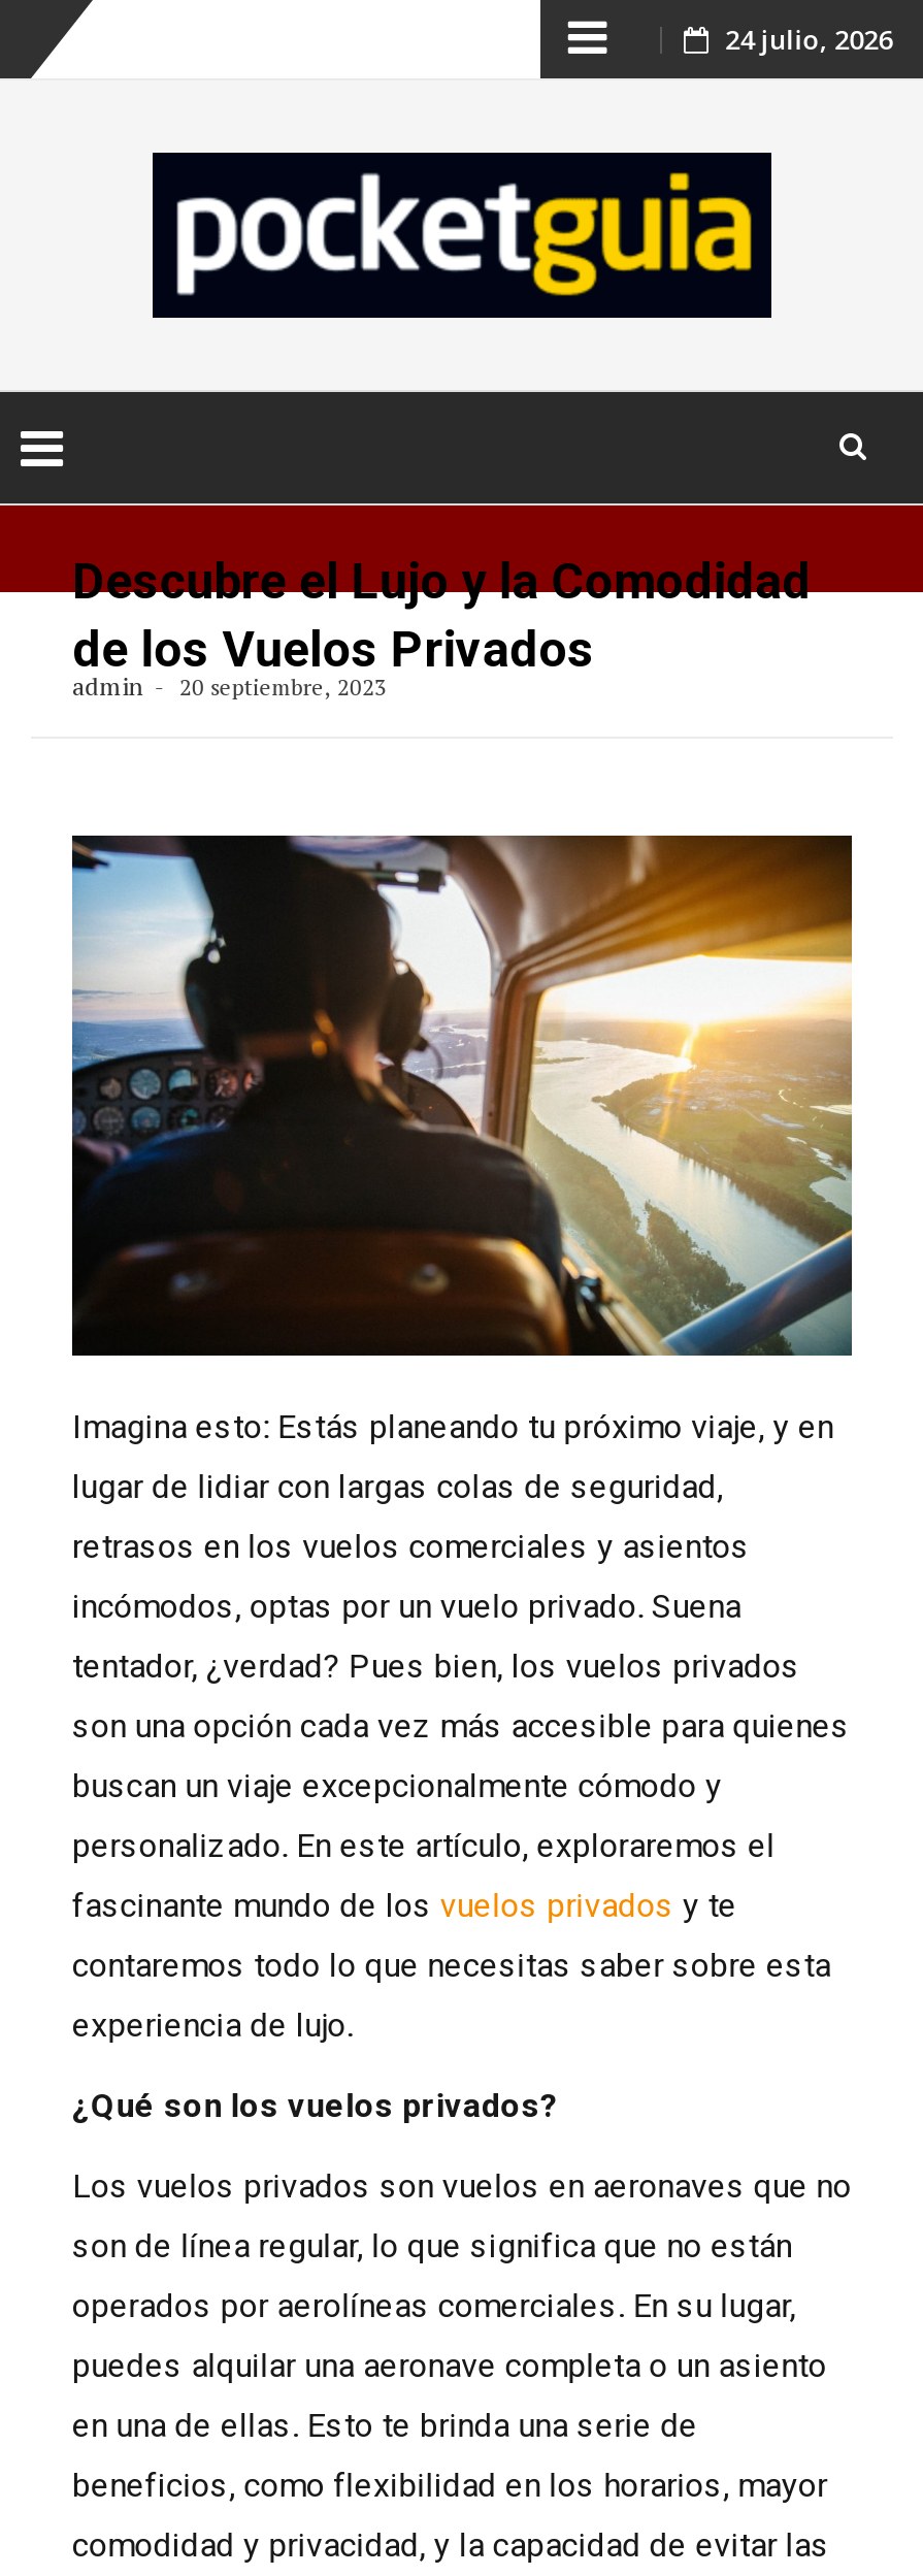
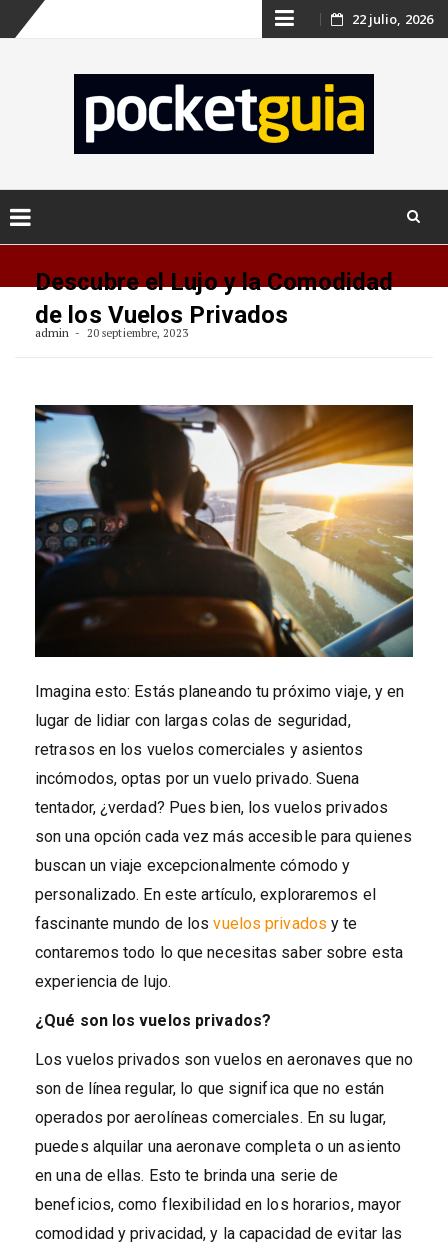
[725,21,893,58] 24 julio, 2026 -> [352,10,433,28] 22 julio, 2026

